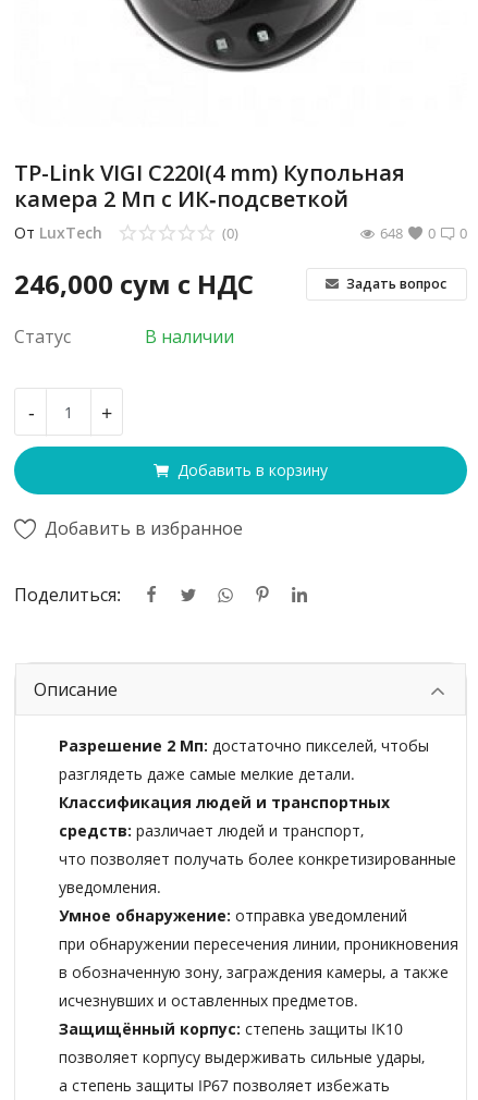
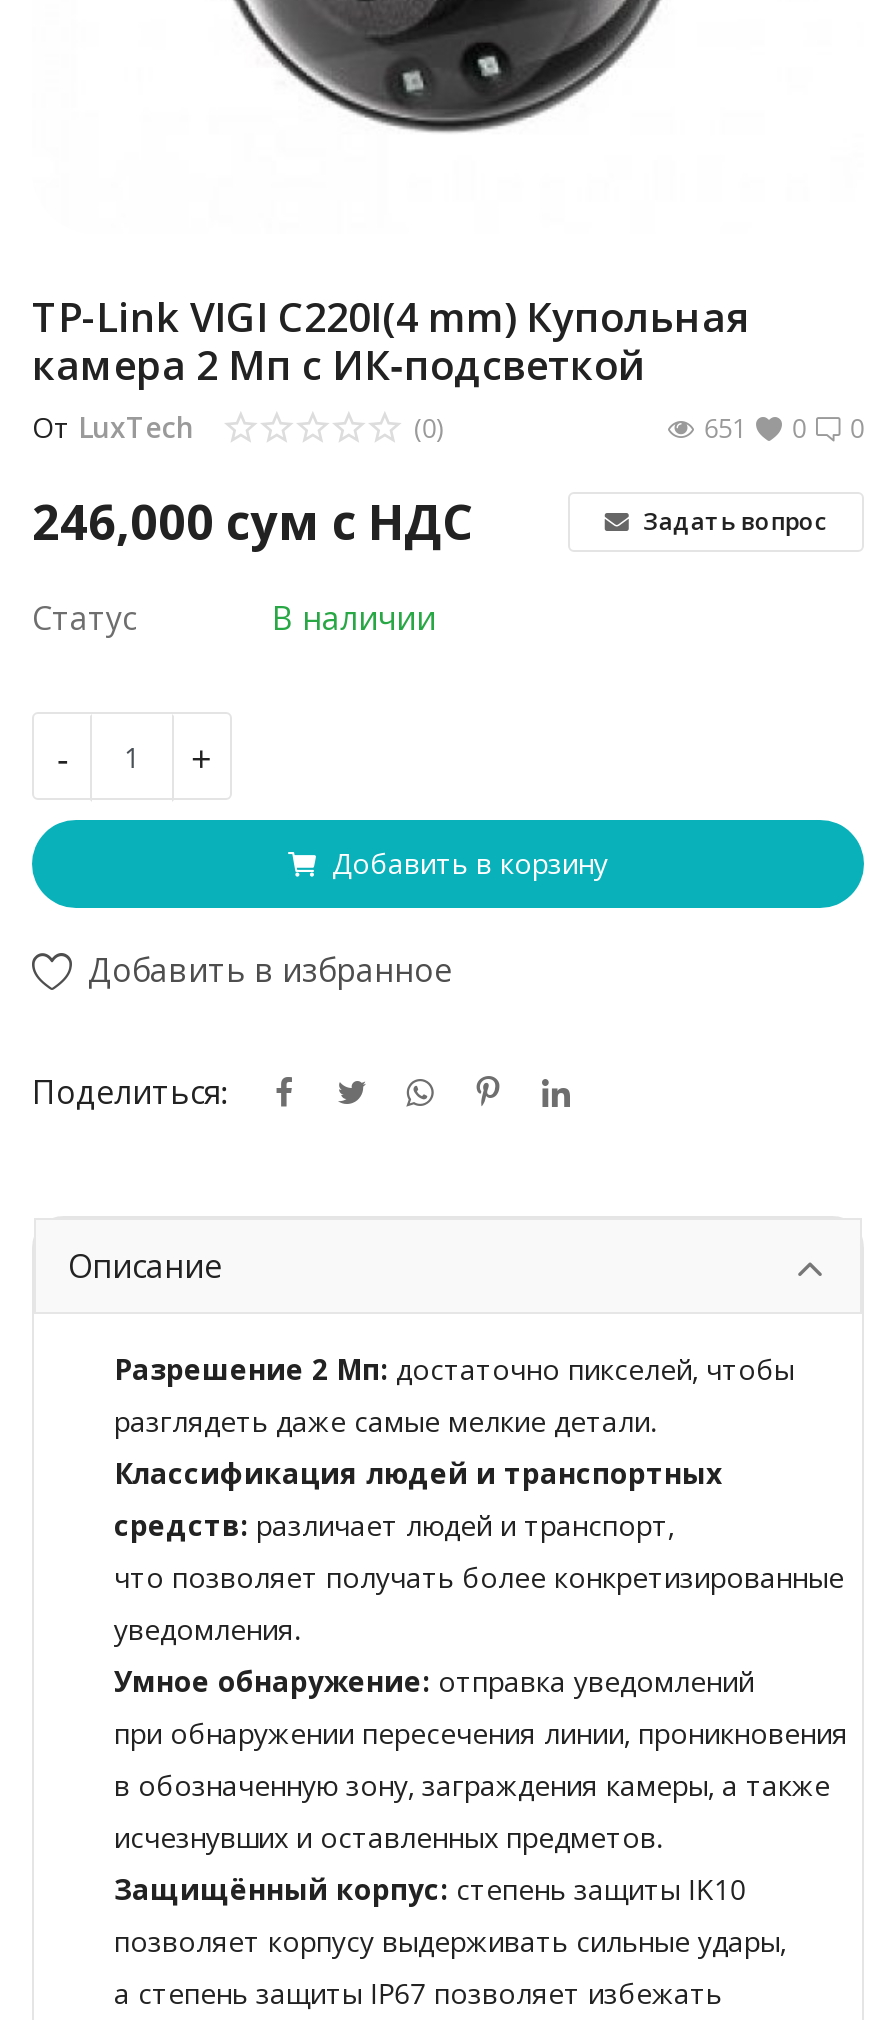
[380,223,467,243] 648 0 0 -> [704,410,864,446] 651 0 0

